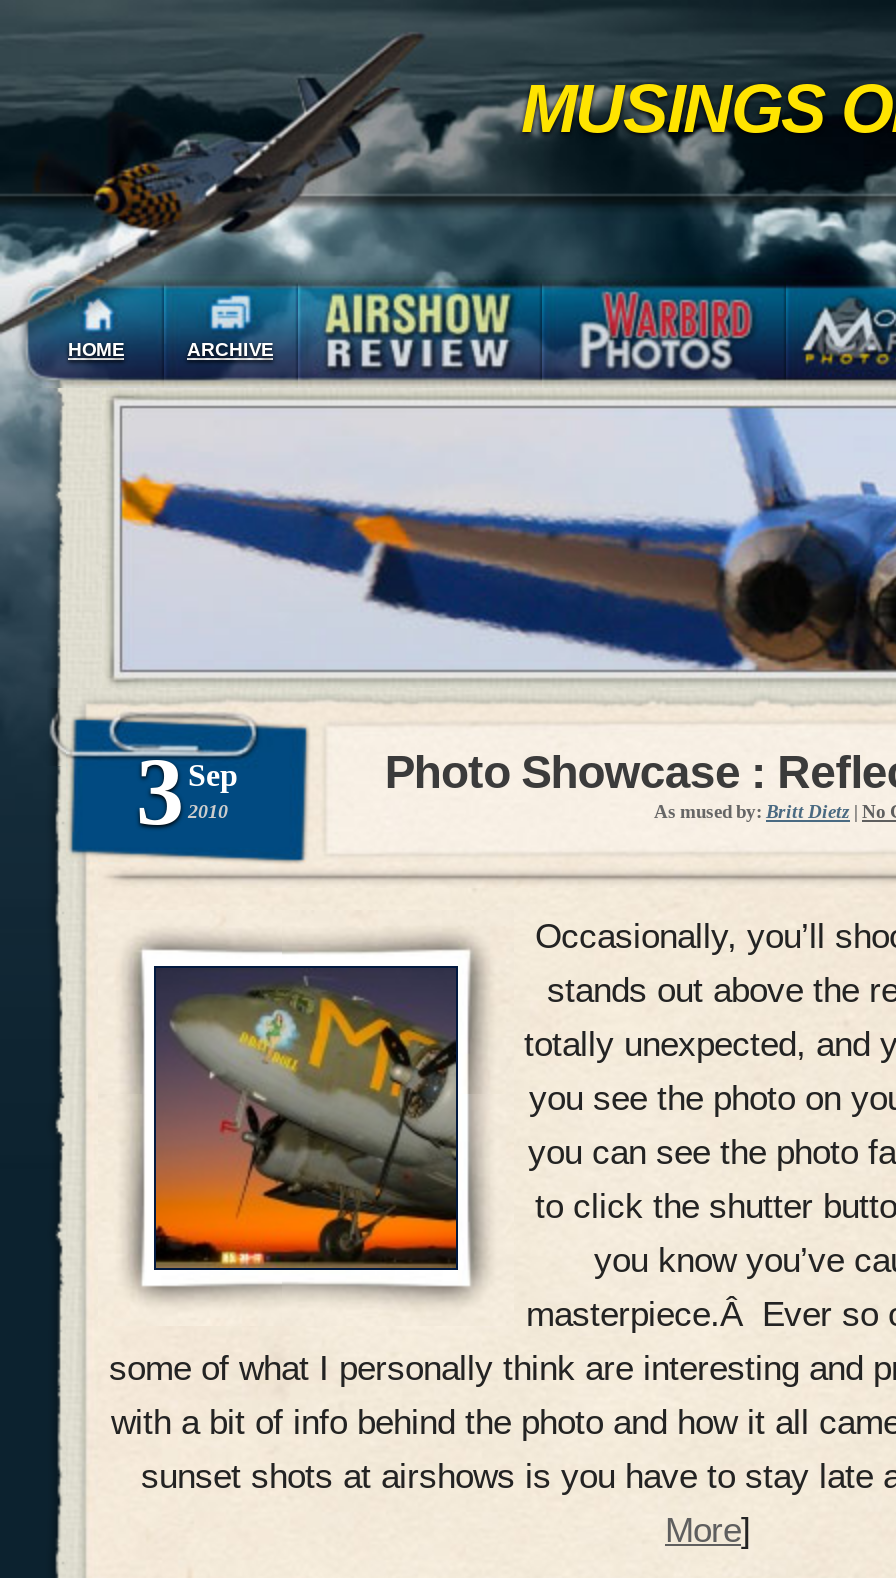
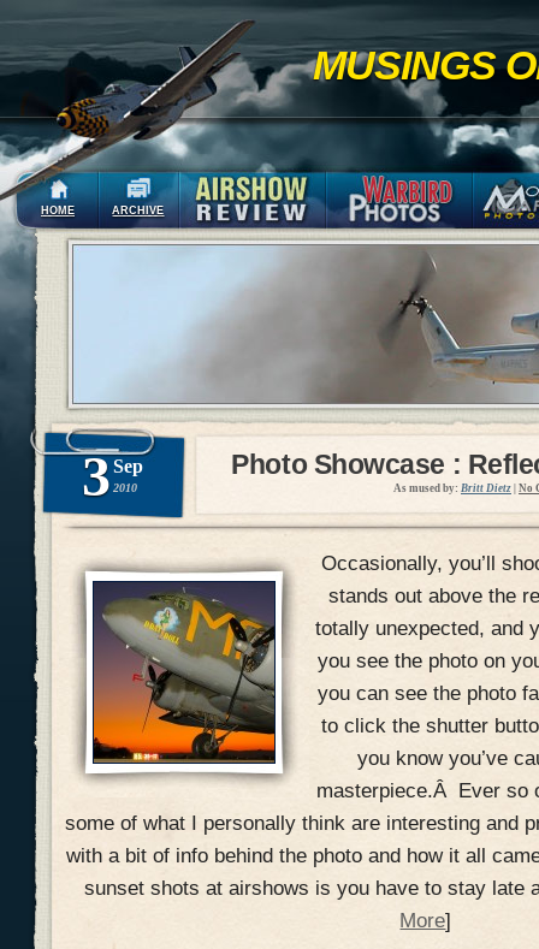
[120,406,890,672] [image] -> [73,244,535,404] [image]

